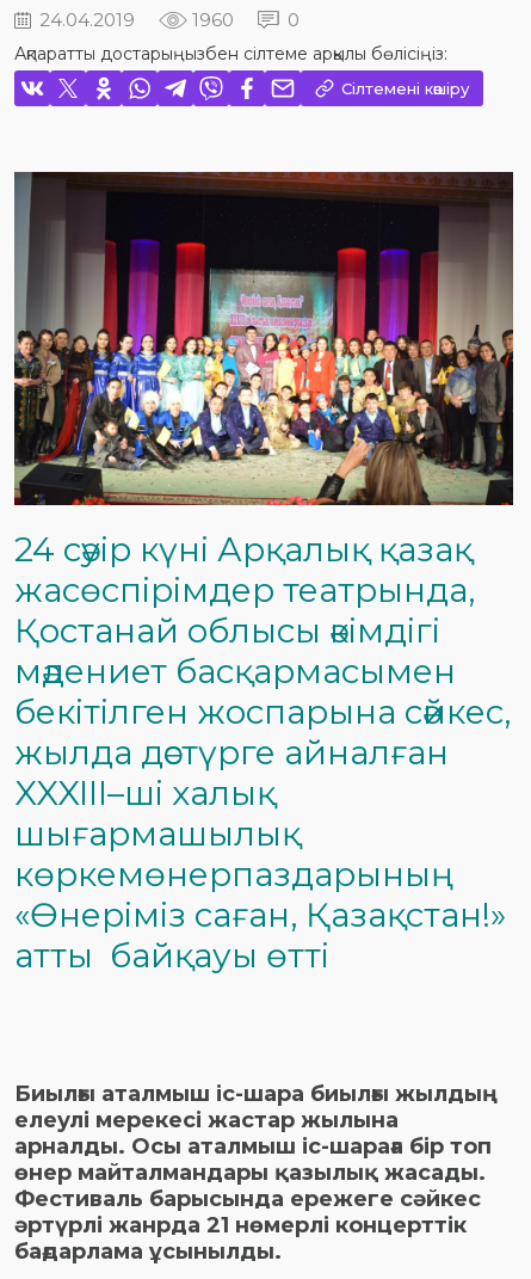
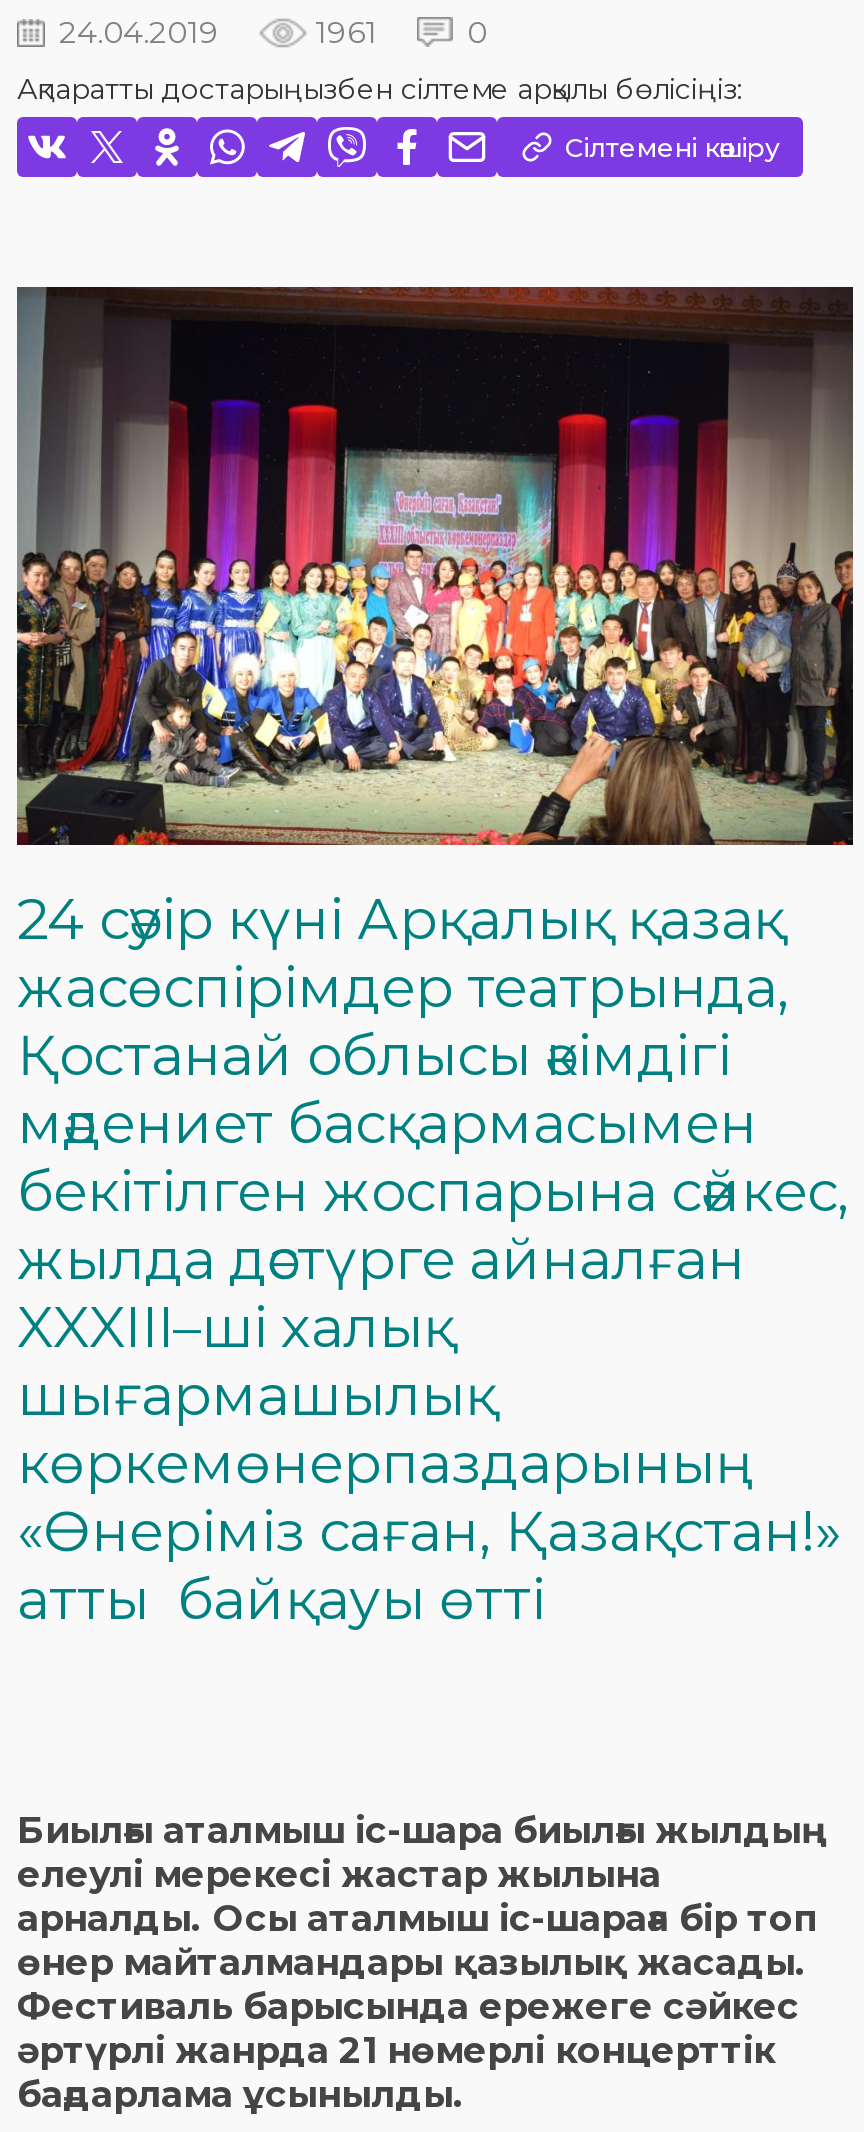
[192,8,234,31] 1960 -> [315,13,377,51] 1961

